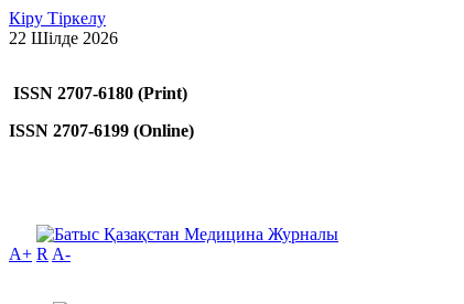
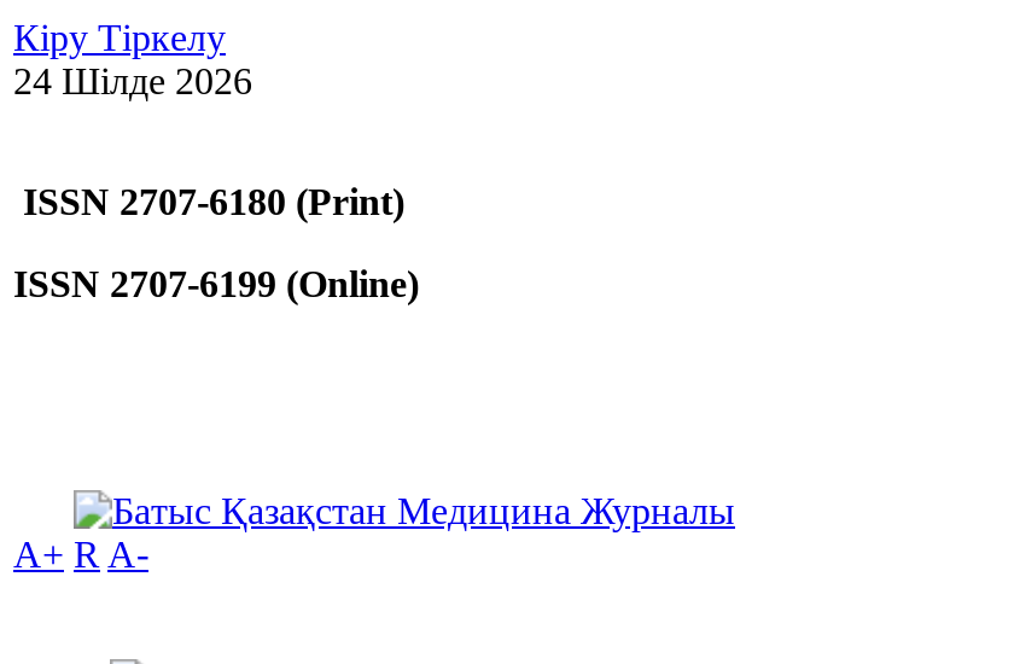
[9,29,118,47] 22 Шілде 2026 -> [13,60,252,101] 24 Шілде 2026

